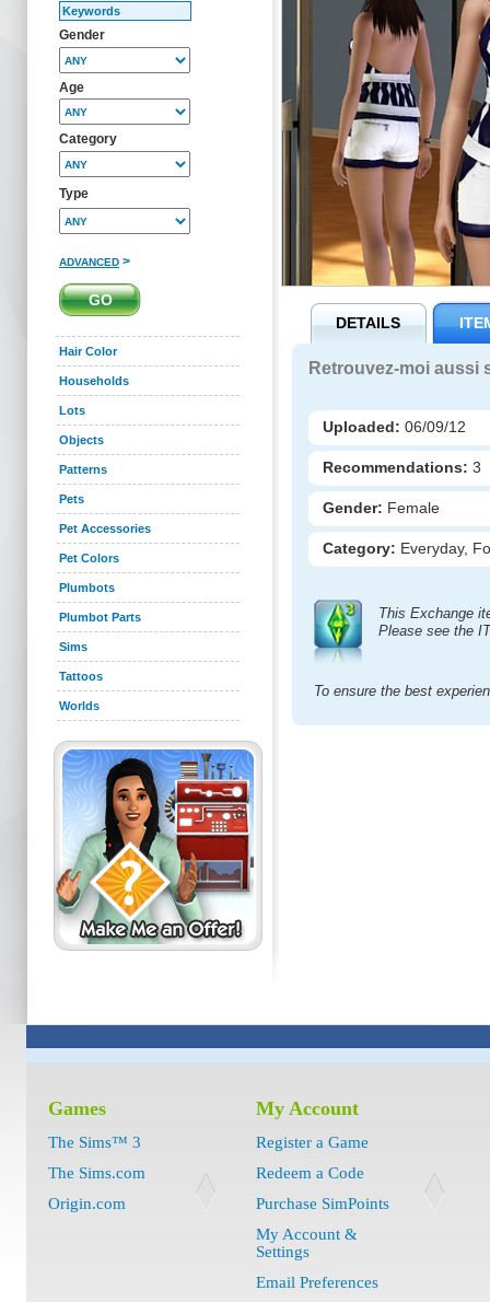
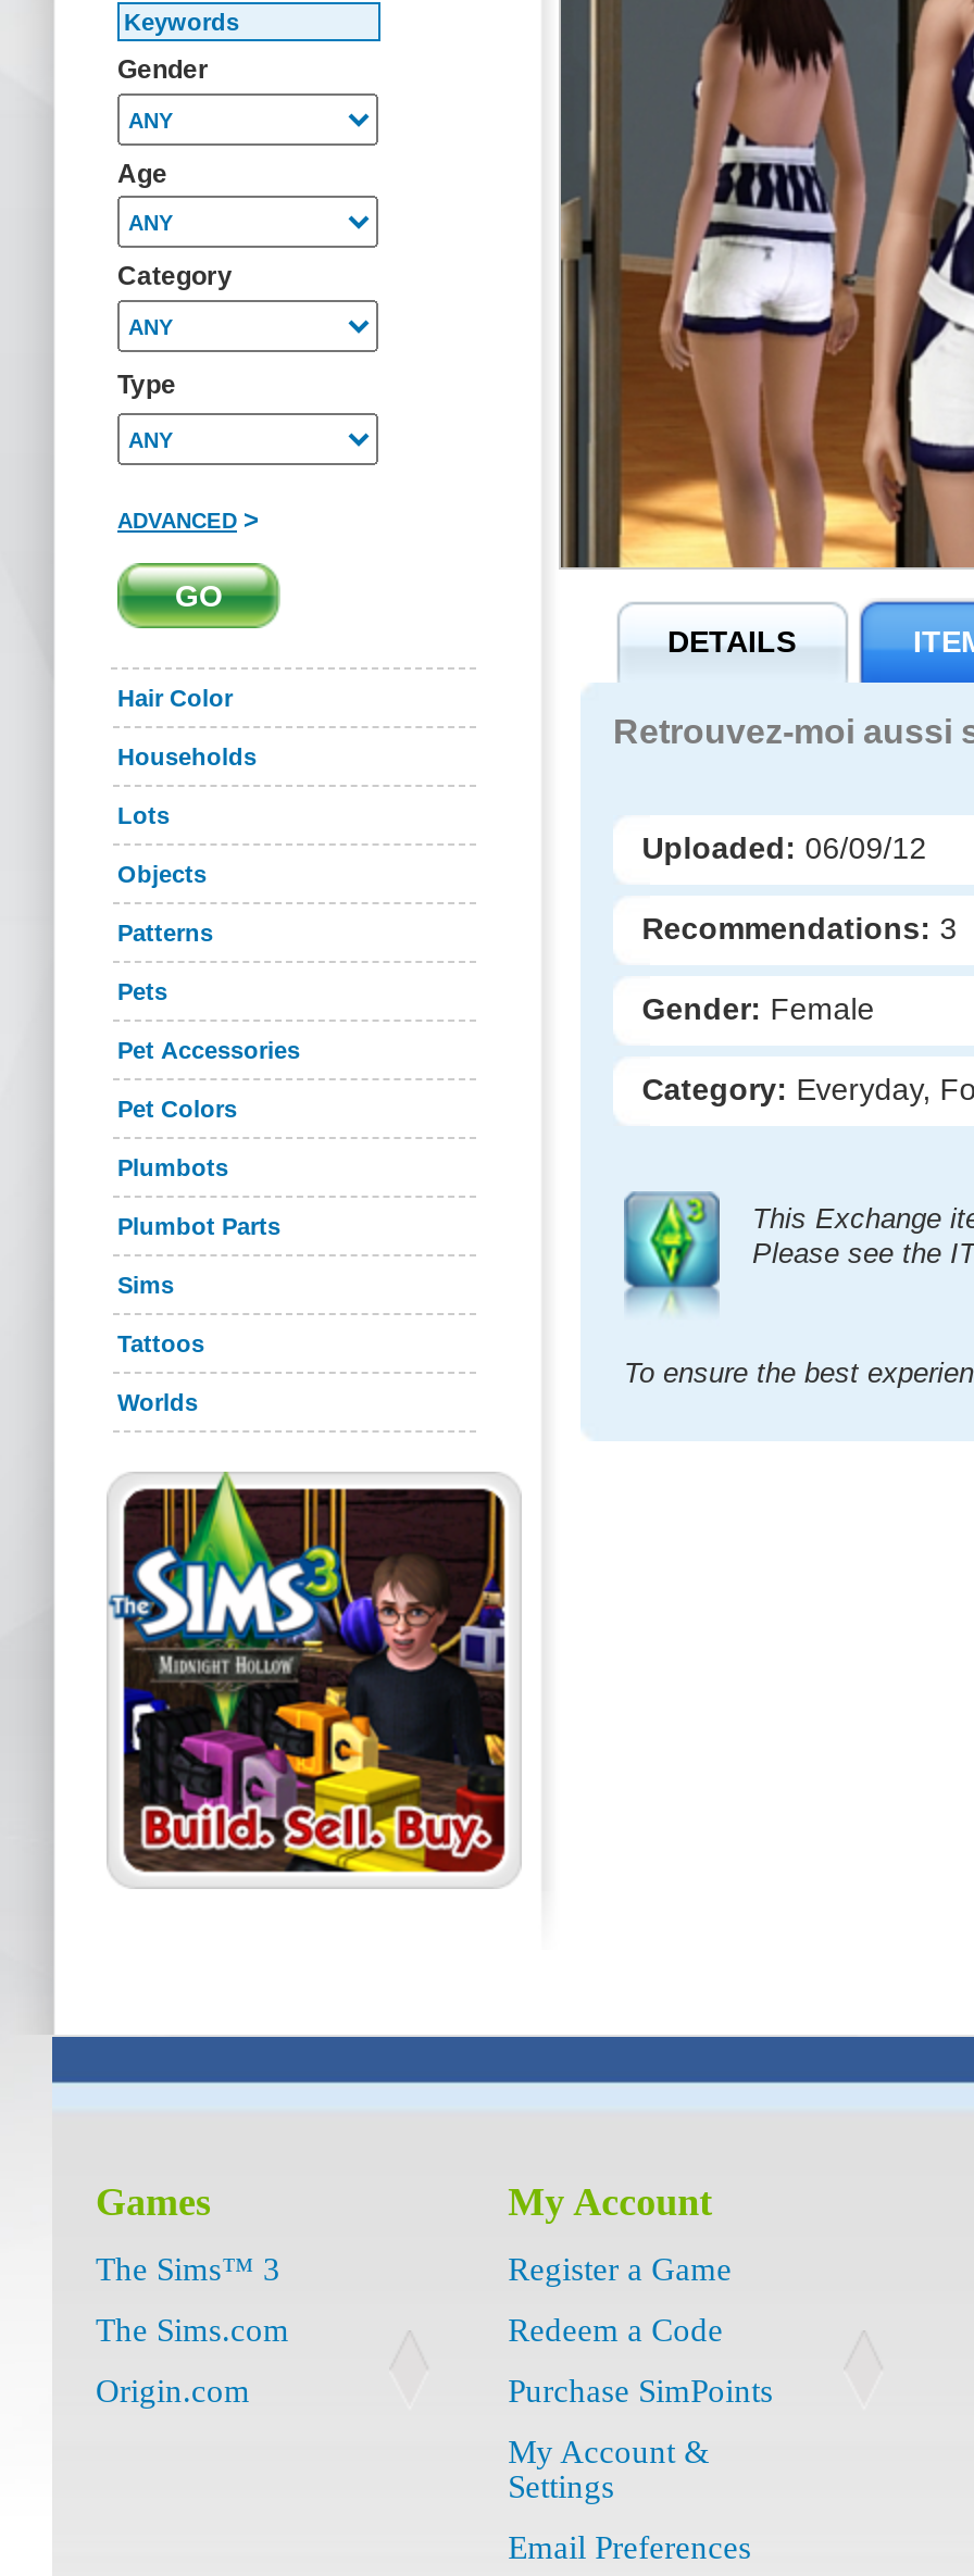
[55,742,255,945] [image] -> [107,1472,507,1876] [image]

